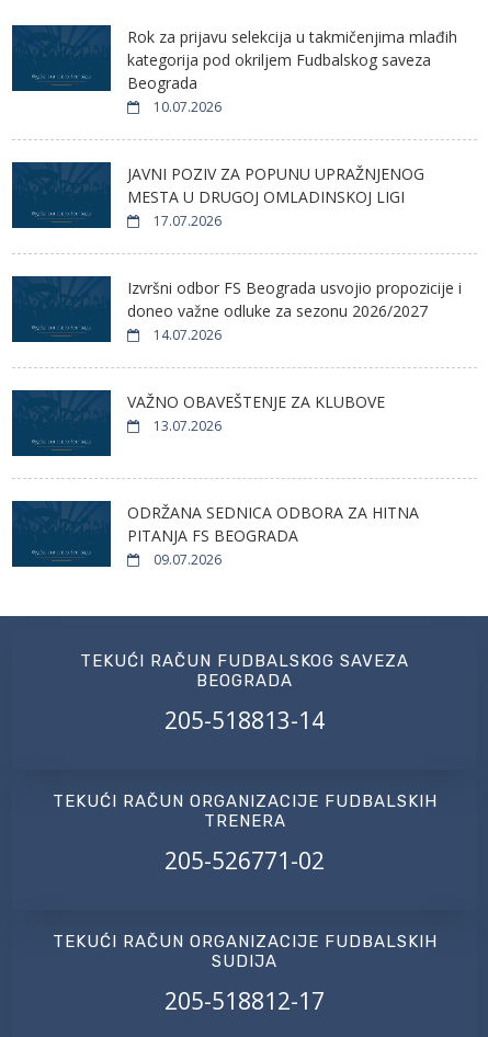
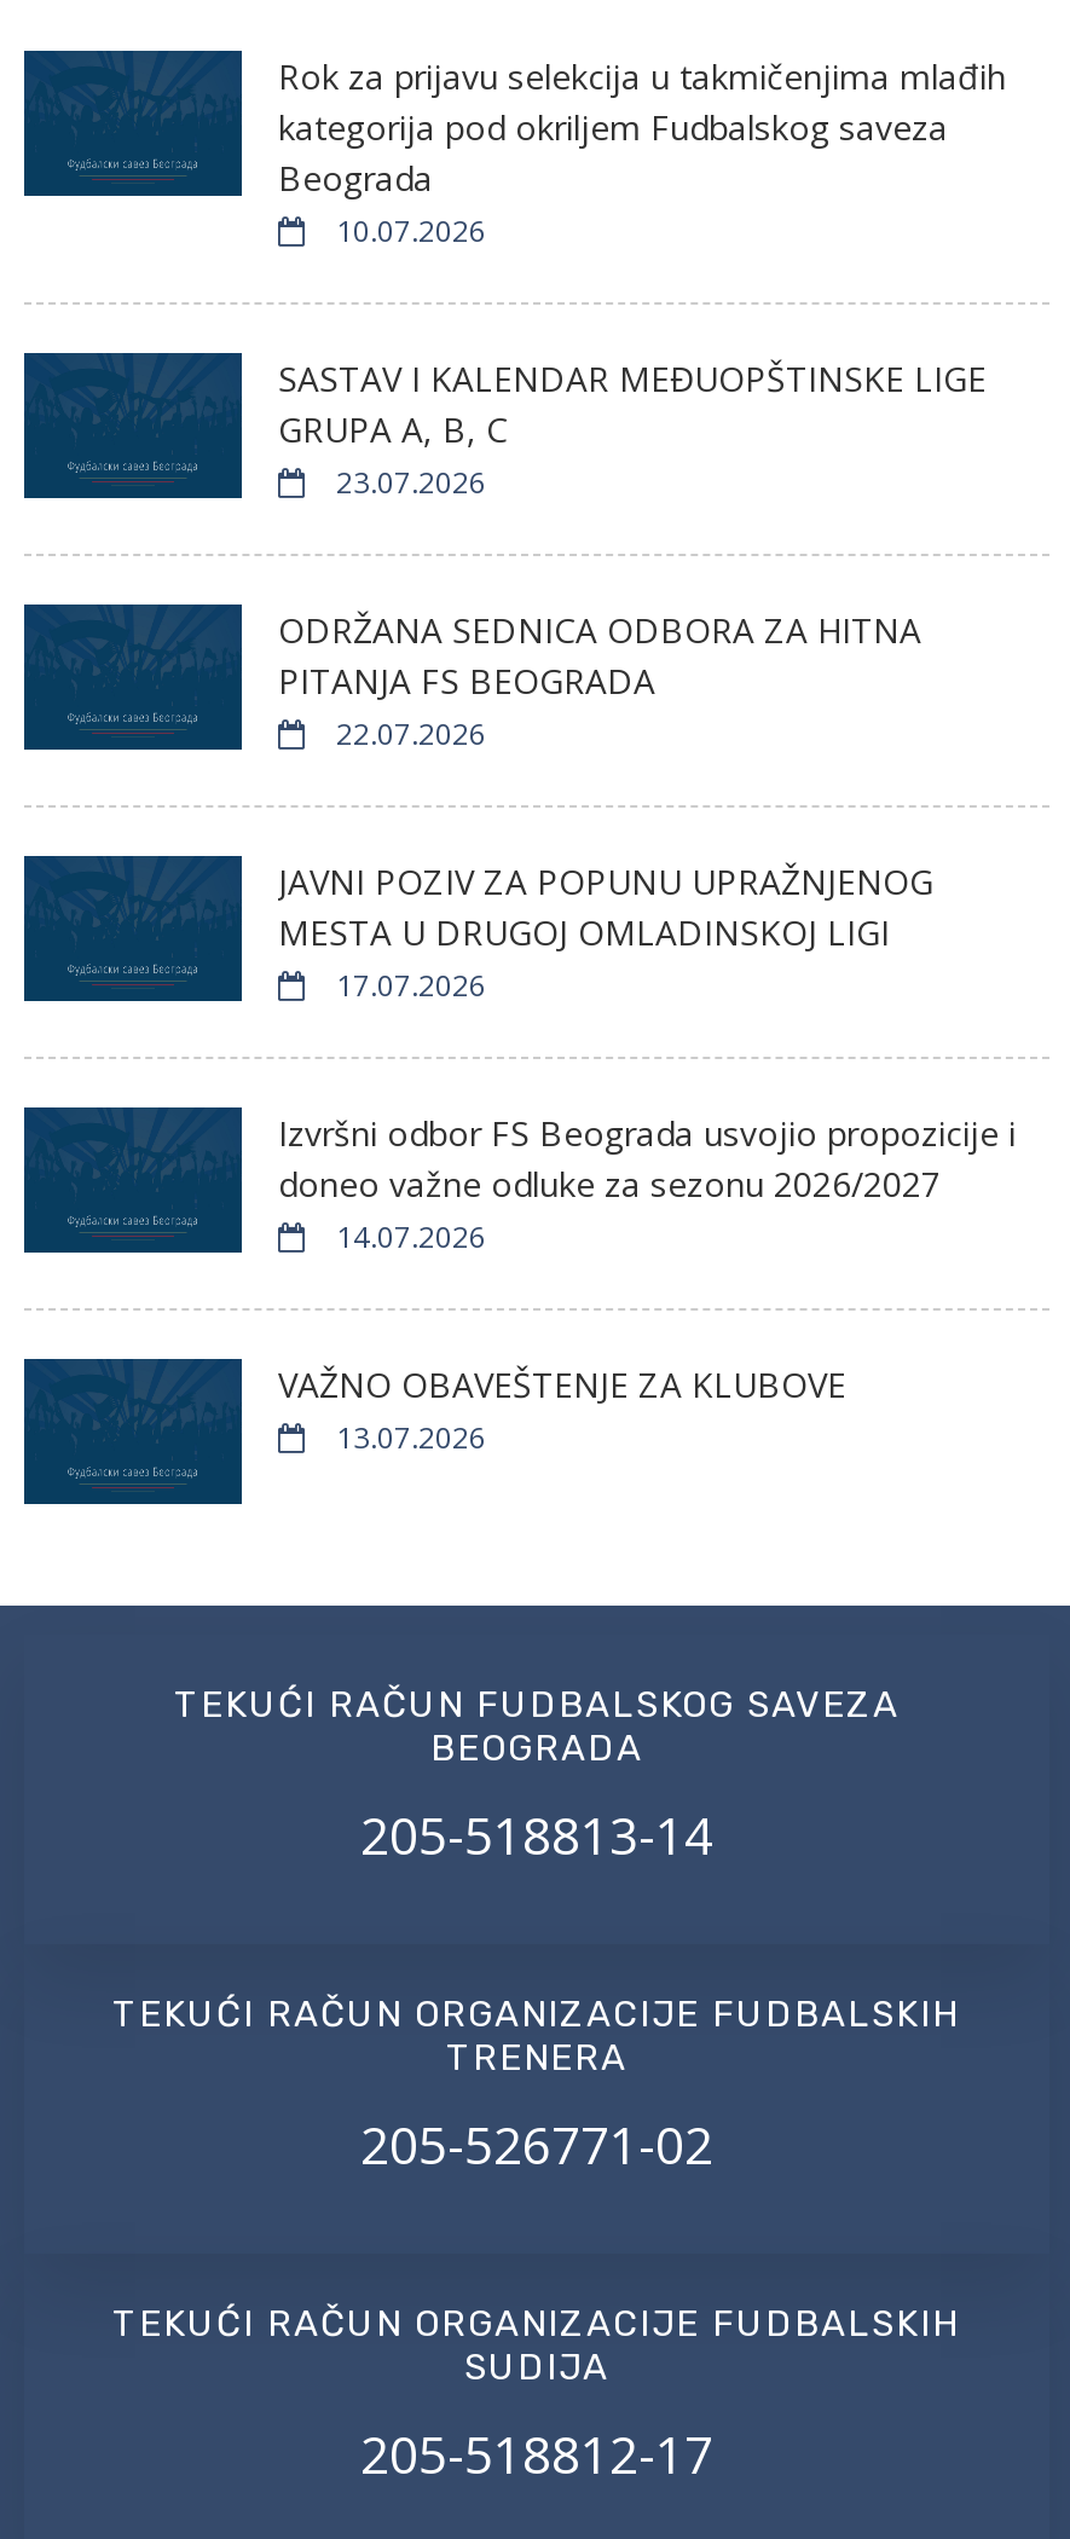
none -> [278,356,987,755] SASTAV I KALENDAR MEĐUOPŠTINSKE LIGE | GRUPA A, B, C | 23.07.2026 | 22.07.2026
moved [127,163,462,435] -> [278,859,1016,1458]: JAVNI POZIV ZA POPUNU UPRAŽNJENOG | MESTA U DRUGOJ OMLADINSKOJ LIGI | 17.07.2026 | Izvršni odbor FS Beograda usvojio propozicije i | doneo važne odluke za sezonu 2026/2027 | 14.07.2026 | VAŽNO OBAVEŠTENJE ZA KLUBOVE | 13.07.2026
moved [127,502,419,546] -> [278,607,921,704]: ODRŽANA SEDNICA ODBORA ZA HITNA | PITANJA FS BEOGRADA
[150,550,222,569] 09.07.2026 -> none

